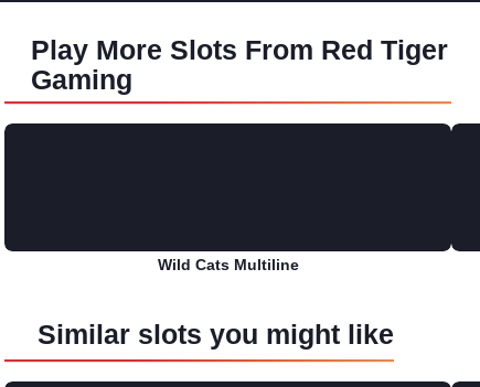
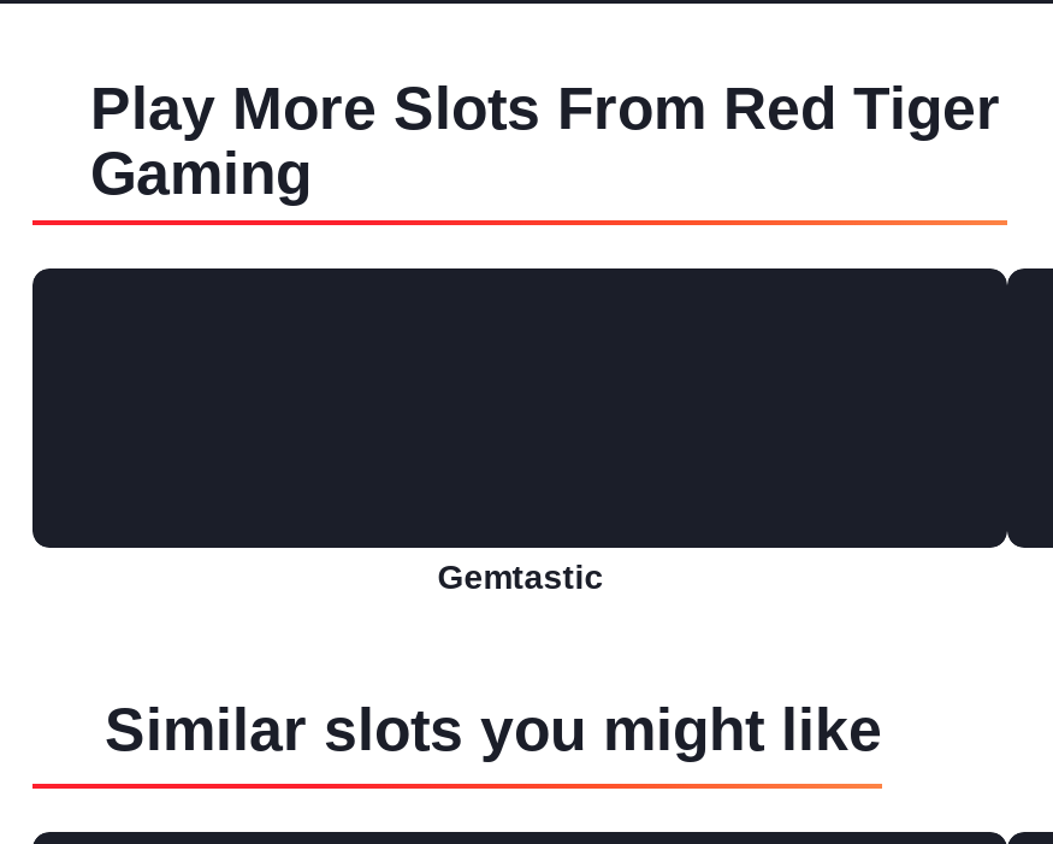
[157,256,299,273] Wild Cats Multiline -> [437,557,603,596] Gemtastic

